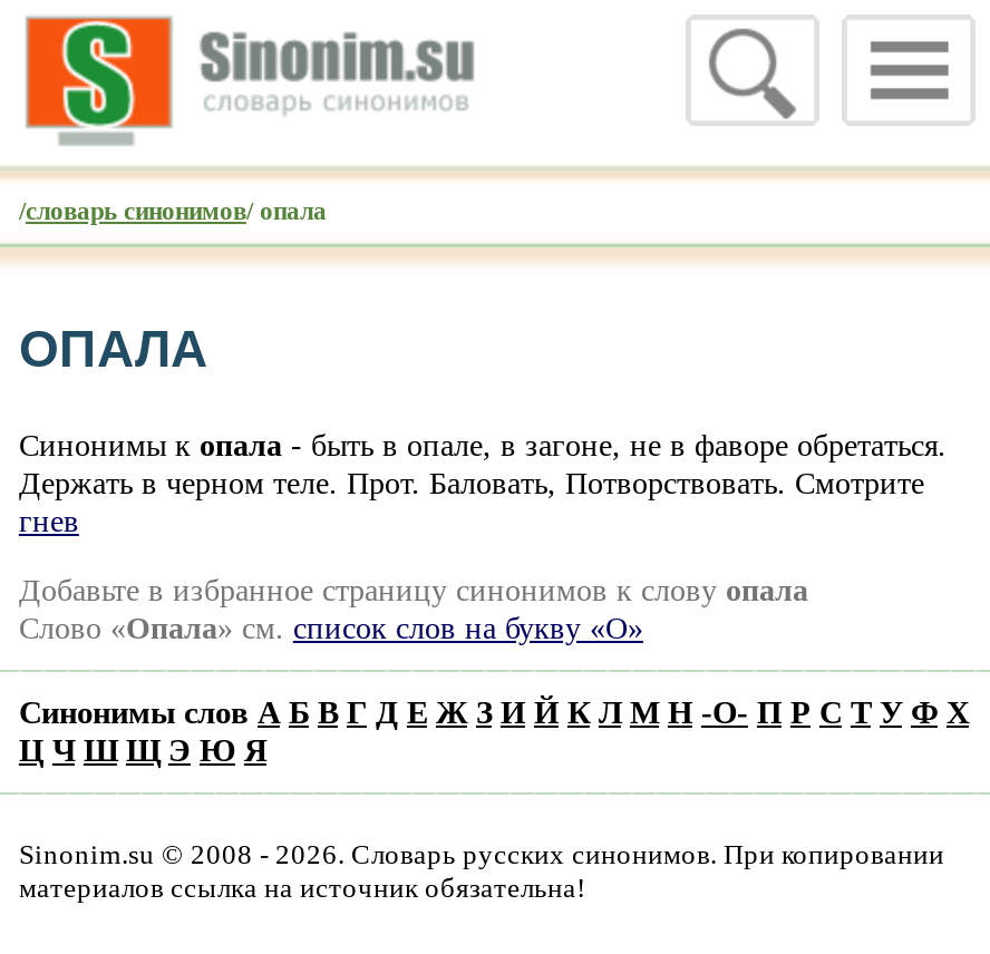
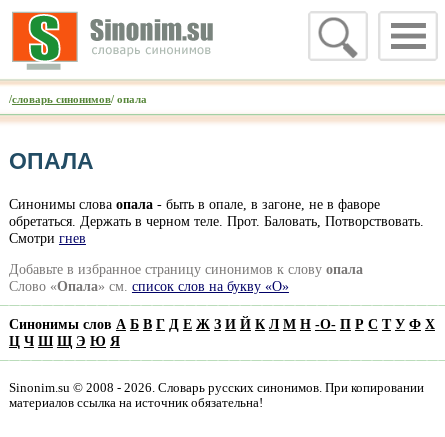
[19,426,947,538] Синонимы к опала - быть в опале, в загоне, не в фаворе обретаться. | Держать в черном теле. Прот. Баловать, Потворствовать. Смотрите | гнев -> [9,196,424,246] Синонимы слова опала - быть в опале, в загоне, не в фаворе | обретаться. Держать в черном теле. Прот. Баловать, Потворствовать. | Смотри гнев

